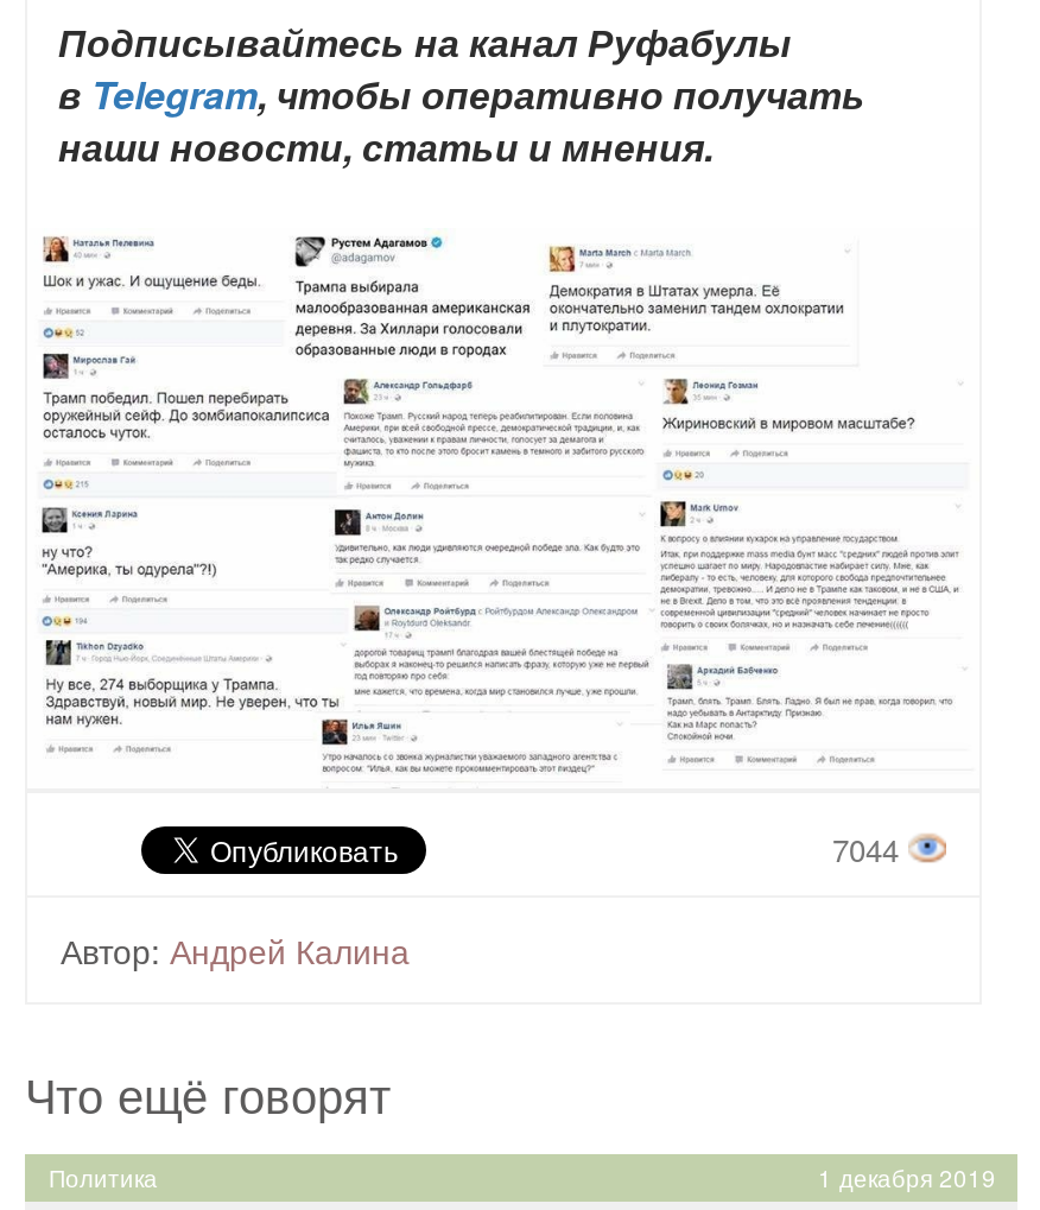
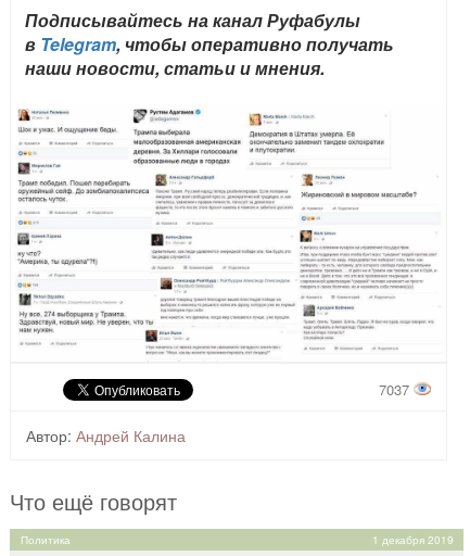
[832,827,899,873] 7044 -> [379,379,409,400] 7037

